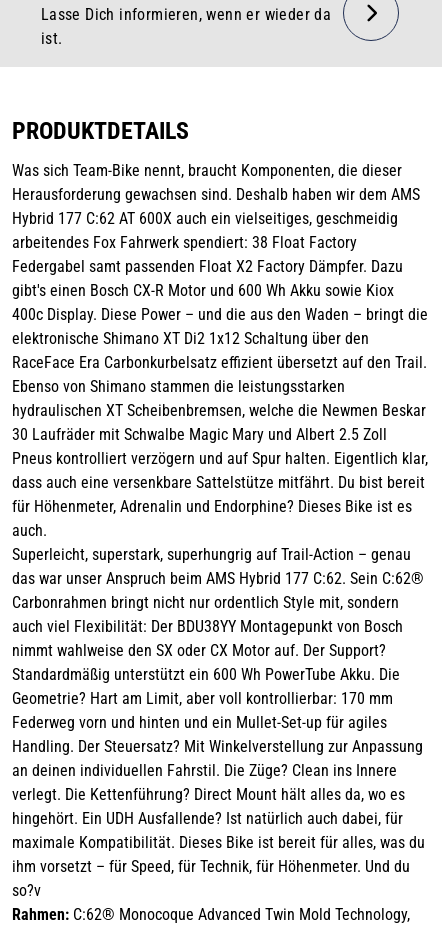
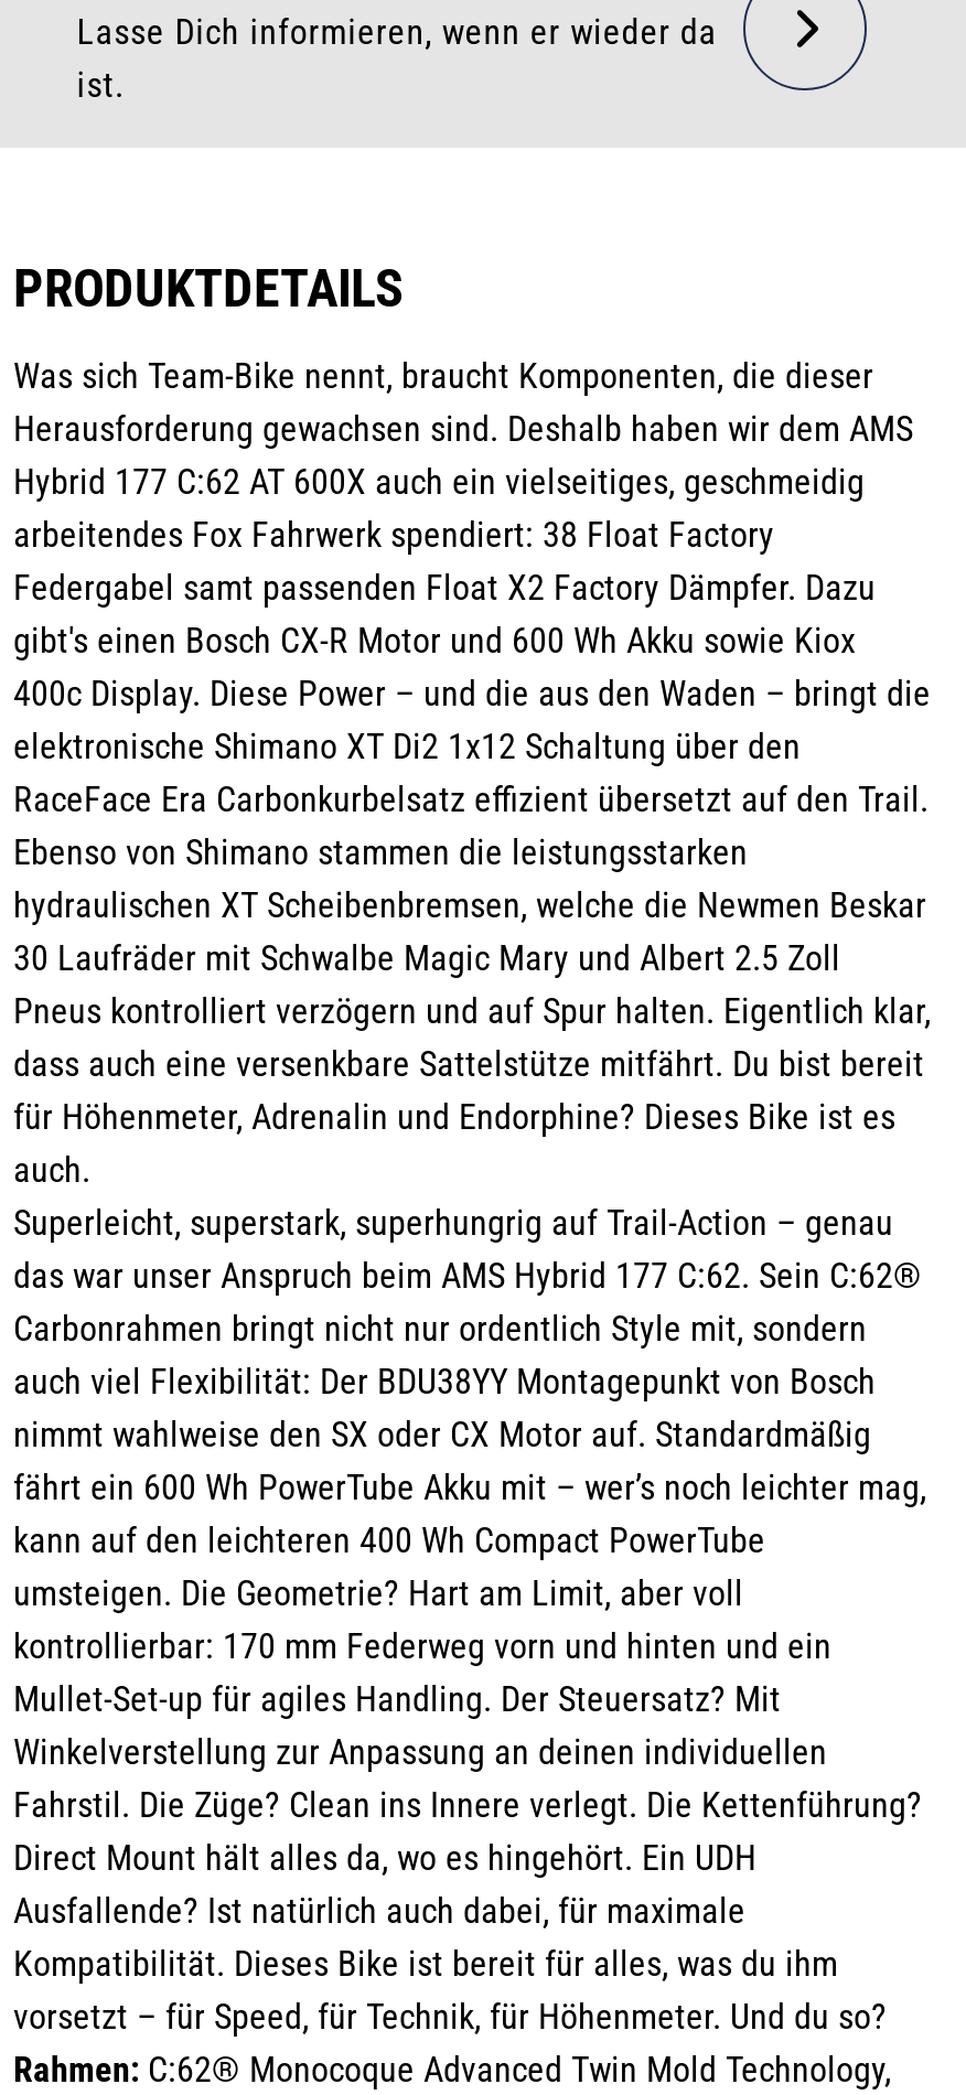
[12,641,425,900] nimmt wahlweise den SX oder CX Motor auf. Der Support? | Standardmäßig unterstützt ein 600 Wh PowerTube Akku. Die | Geometrie? Hart am Limit, aber voll kontrollierbar: 170 mm | Federweg vorn und hinten und ein Mullet-Set-up für agiles | Handling. Der Steuersatz? Mit Winkelverstellung zur Anpassung | an deinen individuellen Fahrstil. Die Züge? Clean ins Innere | verlegt. Die Kettenführung? Direct Mount hält alles da, wo es | hingehört. Ein UDH Ausfallende? Ist natürlich auch dabei, für | maximale Kompatibilität. Dieses Bike ist bereit für alles, was du | ihm vorsetzt – für Speed, für Technik, für Höhenmeter. Und du | so?v -> [13,1413,926,2037] nimmt wahlweise den SX oder CX Motor auf. Standardmäßig | fährt ein 600 Wh PowerTube Akku mit – wer’s noch leichter mag, | kann auf den leichteren 400 Wh Compact PowerTube | umsteigen. Die Geometrie? Hart am Limit, aber voll | kontrollierbar: 170 mm Federweg vorn und hinten und ein | Mullet-Set-up für agiles Handling. Der Steuersatz? Mit | Winkelverstellung zur Anpassung an deinen individuellen | Fahrstil. Die Züge? Clean ins Innere verlegt. Die Kettenführung? | Direct Mount hält alles da, wo es hingehört. Ein UDH | Ausfallende? Ist natürlich auch dabei, für maximale | Kompatibilität. Dieses Bike ist bereit für alles, was du ihm | vorsetzt – für Speed, für Technik, für Höhenmeter. Und du so?

